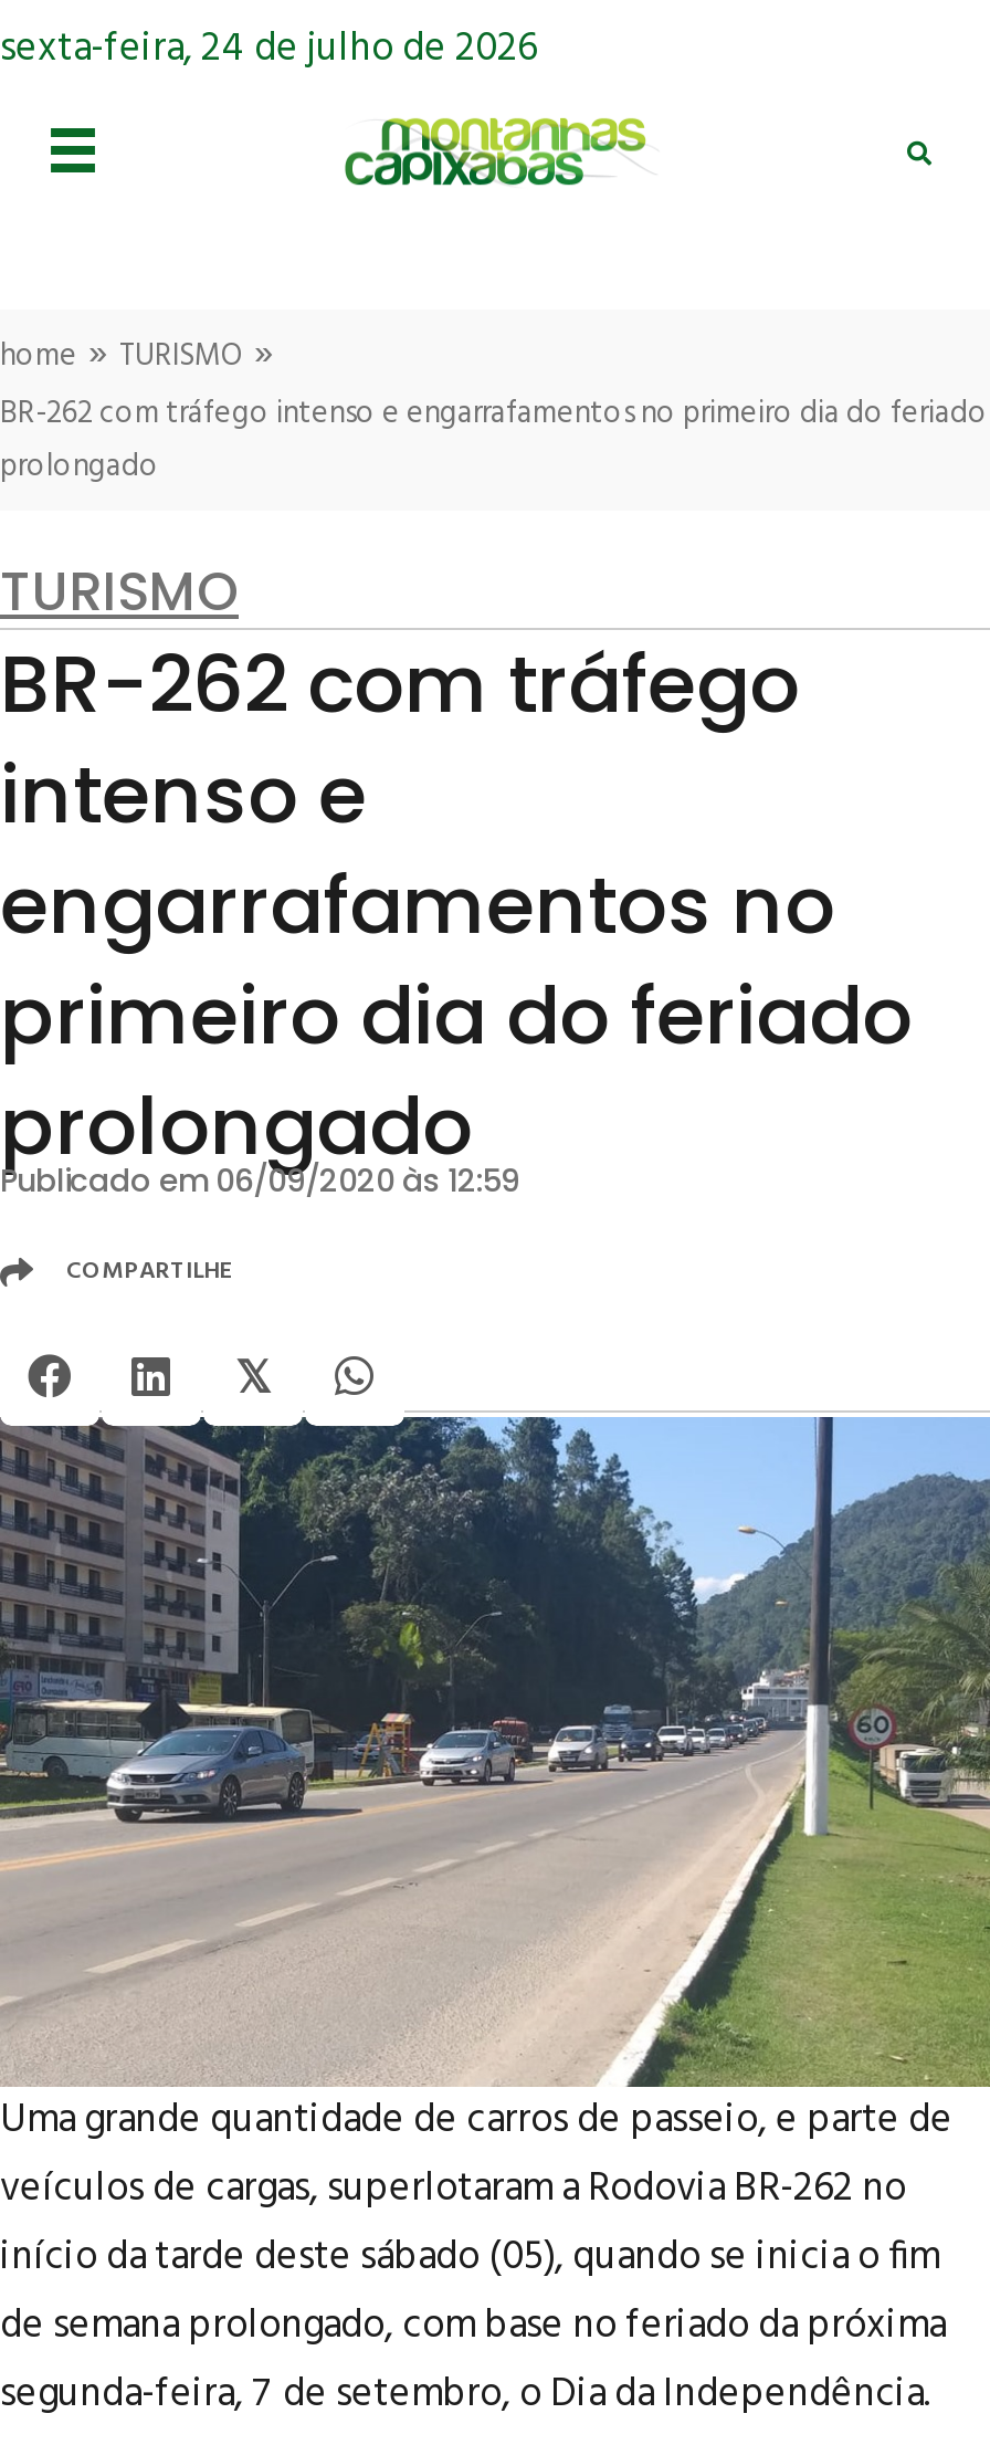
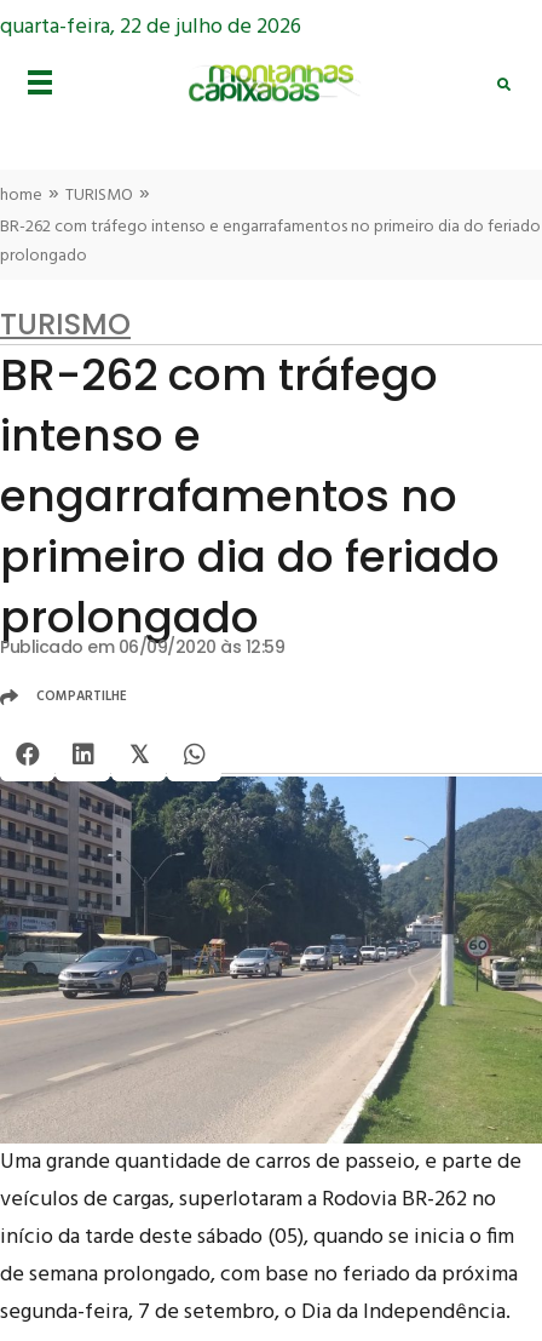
[0,18,537,82] sexta-feira, 24 de julho de 2026 -> [0,10,301,45] quarta-feira, 22 de julho de 2026

